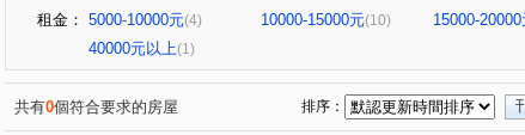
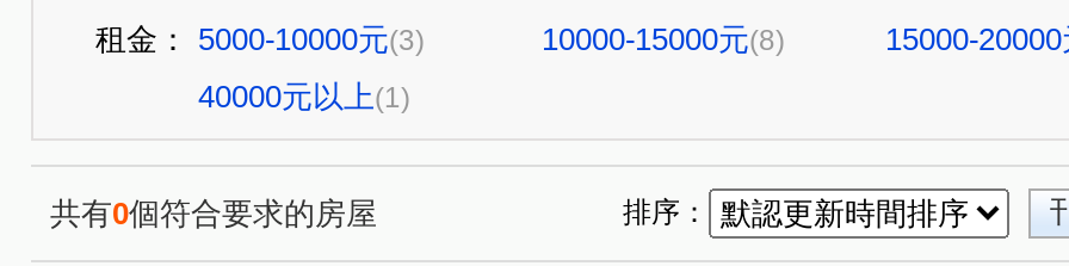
[37,11,202,29] 租金： 5000-10000元(4) -> [95,21,425,57] 租金： 5000-10000元(3)
[261,11,391,29] 10000-15000元(10) -> [542,21,785,57] 10000-15000元(8)

